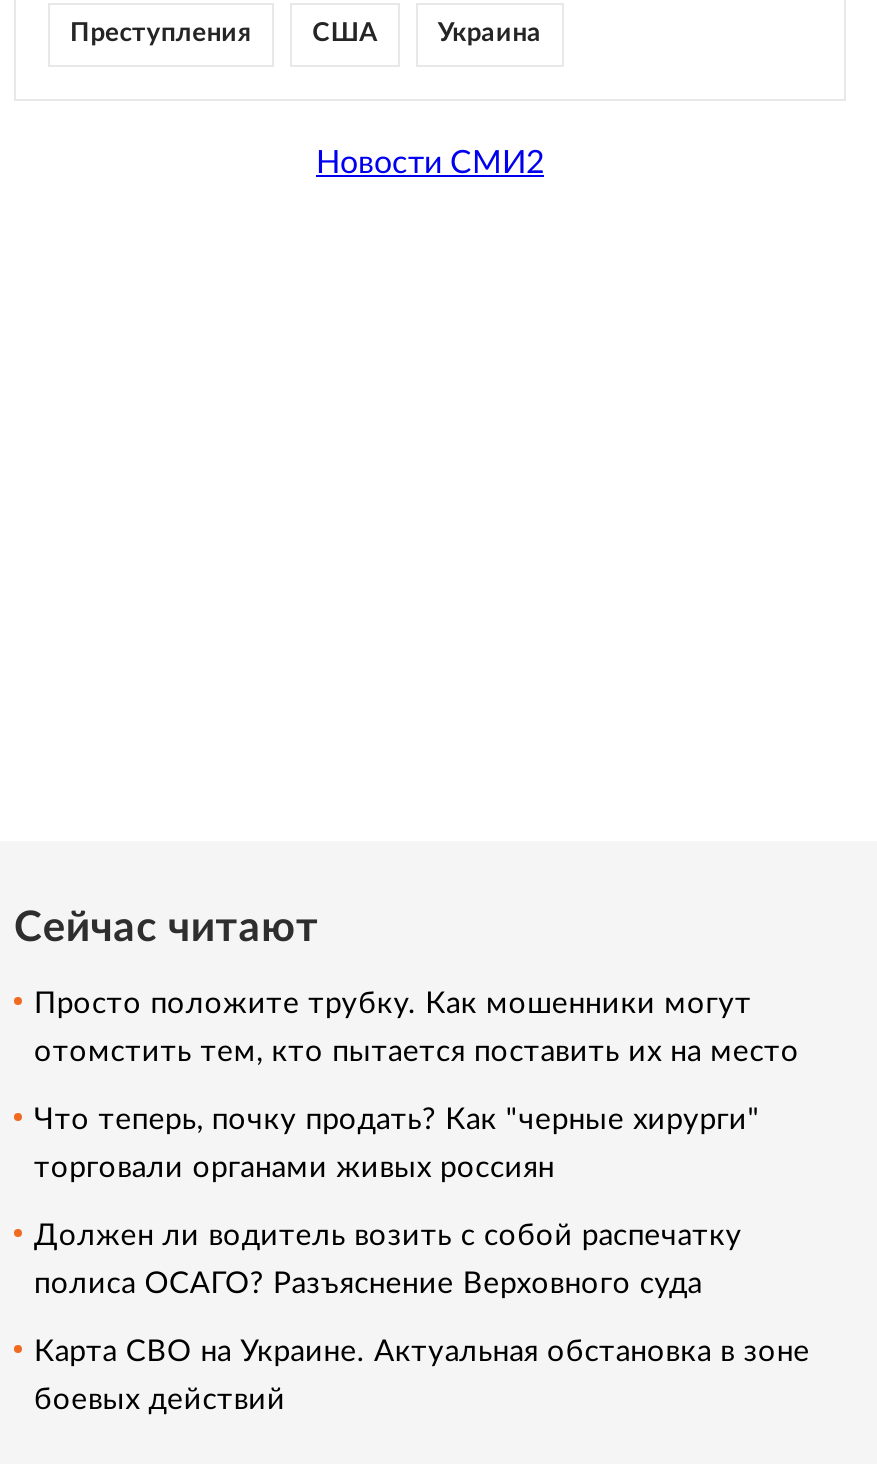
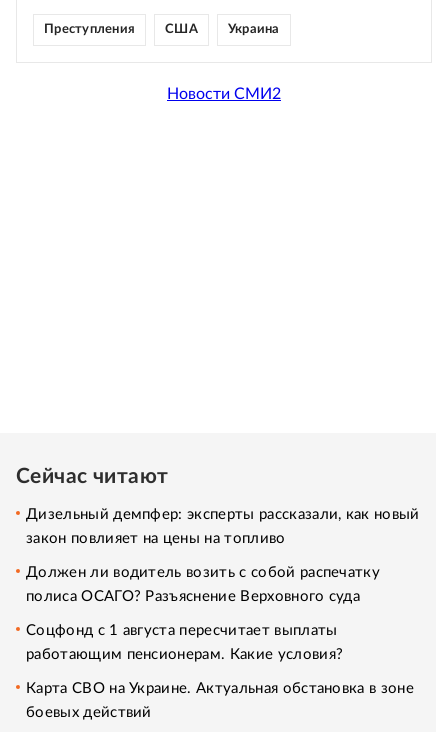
[34,988,799,1182] Просто положите трубку. Как мошенники могут | отомстить тем, кто пытается поставить их на место | Что теперь, почку продать? Как "черные хирурги" | торговали органами живых россиян -> [26,506,420,545] Дизельный демпфер: эксперты рассказали, как новый | закон повлияет на цены на топливо
moved [34,1220,742,1298] -> [26,564,380,603]: Должен ли водитель возить с собой распечатку | полиса ОСАГО? Разъяснение Верховного суда
none -> [26,622,343,661] Соцфонд с 1 августа пересчитает выплаты | работающим пенсионерам. Какие условия?

